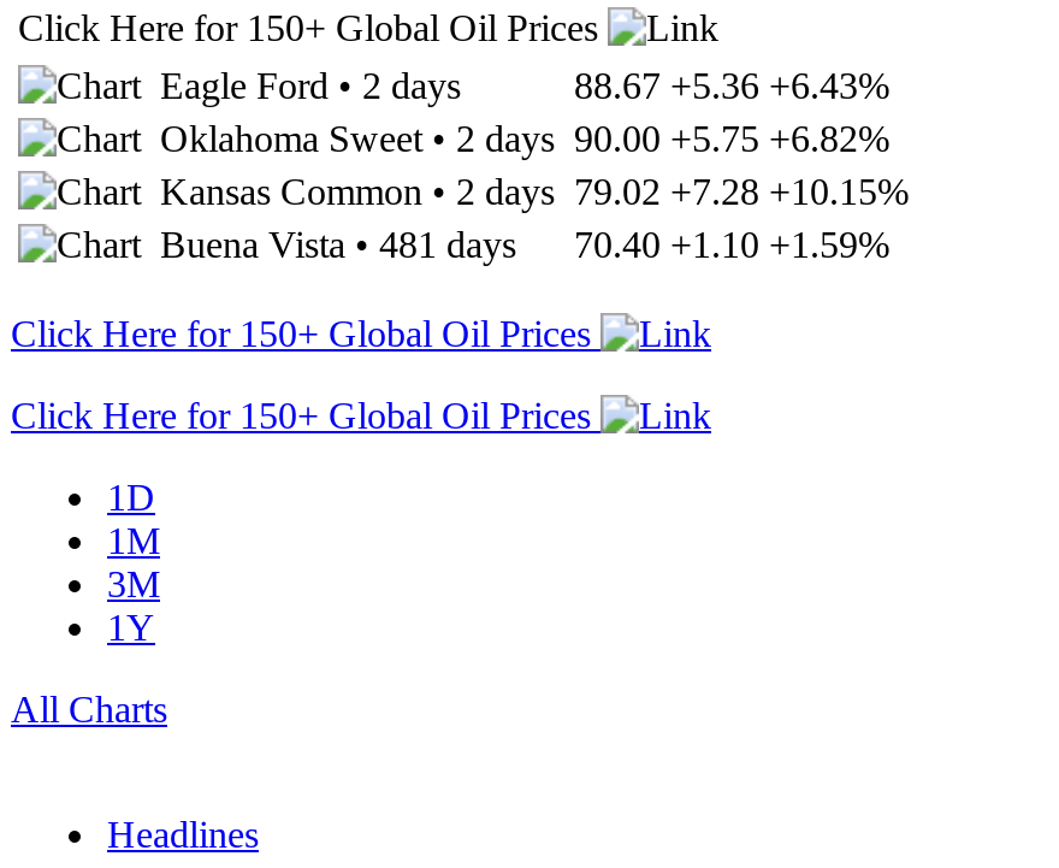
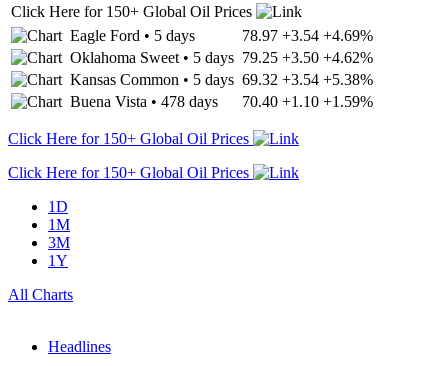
[160,64,461,105] Eagle Ford • 2 days -> [70,27,195,44] Eagle Ford • 5 days
[574,64,889,105] 88.67 +5.36 +6.43% -> [242,27,373,44] 78.97 +3.54 +4.69%
[160,117,889,158] Oklahoma Sweet • 2 days 90.00 +5.75 +6.82% -> [70,49,373,66] Oklahoma Sweet • 5 days 79.25 +3.50 +4.62%
[160,170,909,211] Kansas Common • 2 days 79.02 +7.28 +10.15% -> [70,71,373,88] Kansas Common • 5 days 69.32 +3.54 +5.38%
[160,223,516,264] Buena Vista • 481 days -> [70,93,218,110] Buena Vista • 478 days

